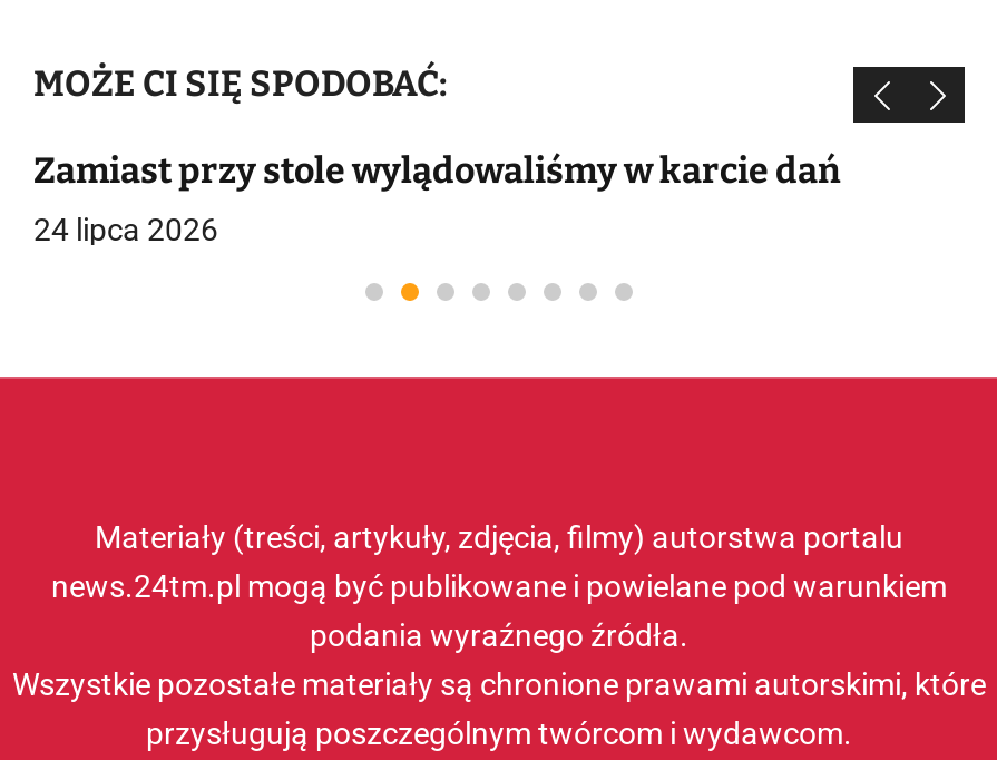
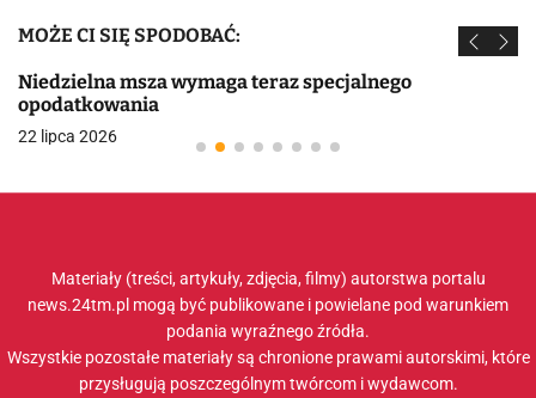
[33,149,840,192] Zamiast przy stole wylądowaliśmy w karcie dań -> [18,71,412,116] Niedzielna msza wymaga teraz specjalnego | opodatkowania
[33,212,218,247] 24 lipca 2026 -> [18,127,117,146] 22 lipca 2026

